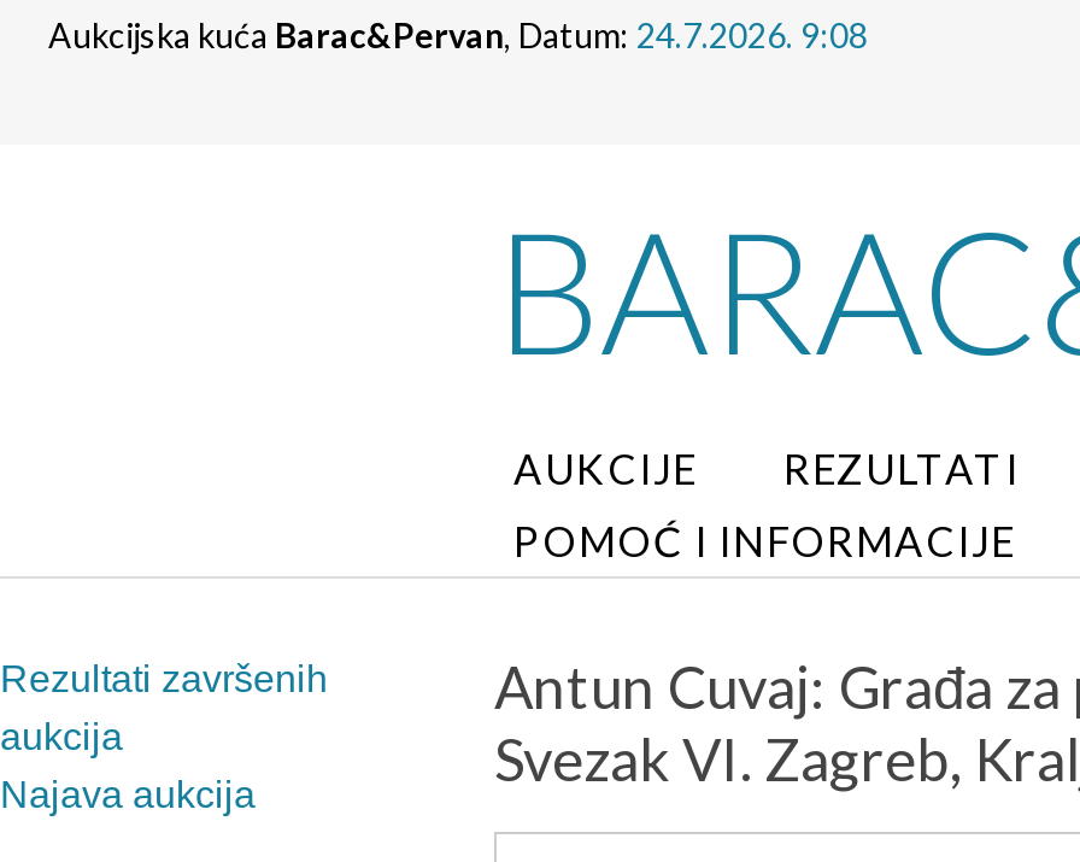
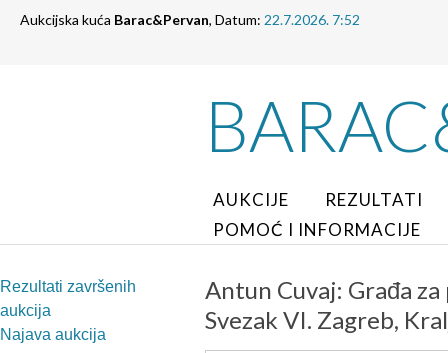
[48,14,868,55] Aukcijska kuća Barac&Pervan, Datum: 24.7.2026. 9:08 -> [20,11,360,28] Aukcijska kuća Barac&Pervan, Datum: 22.7.2026. 7:52

